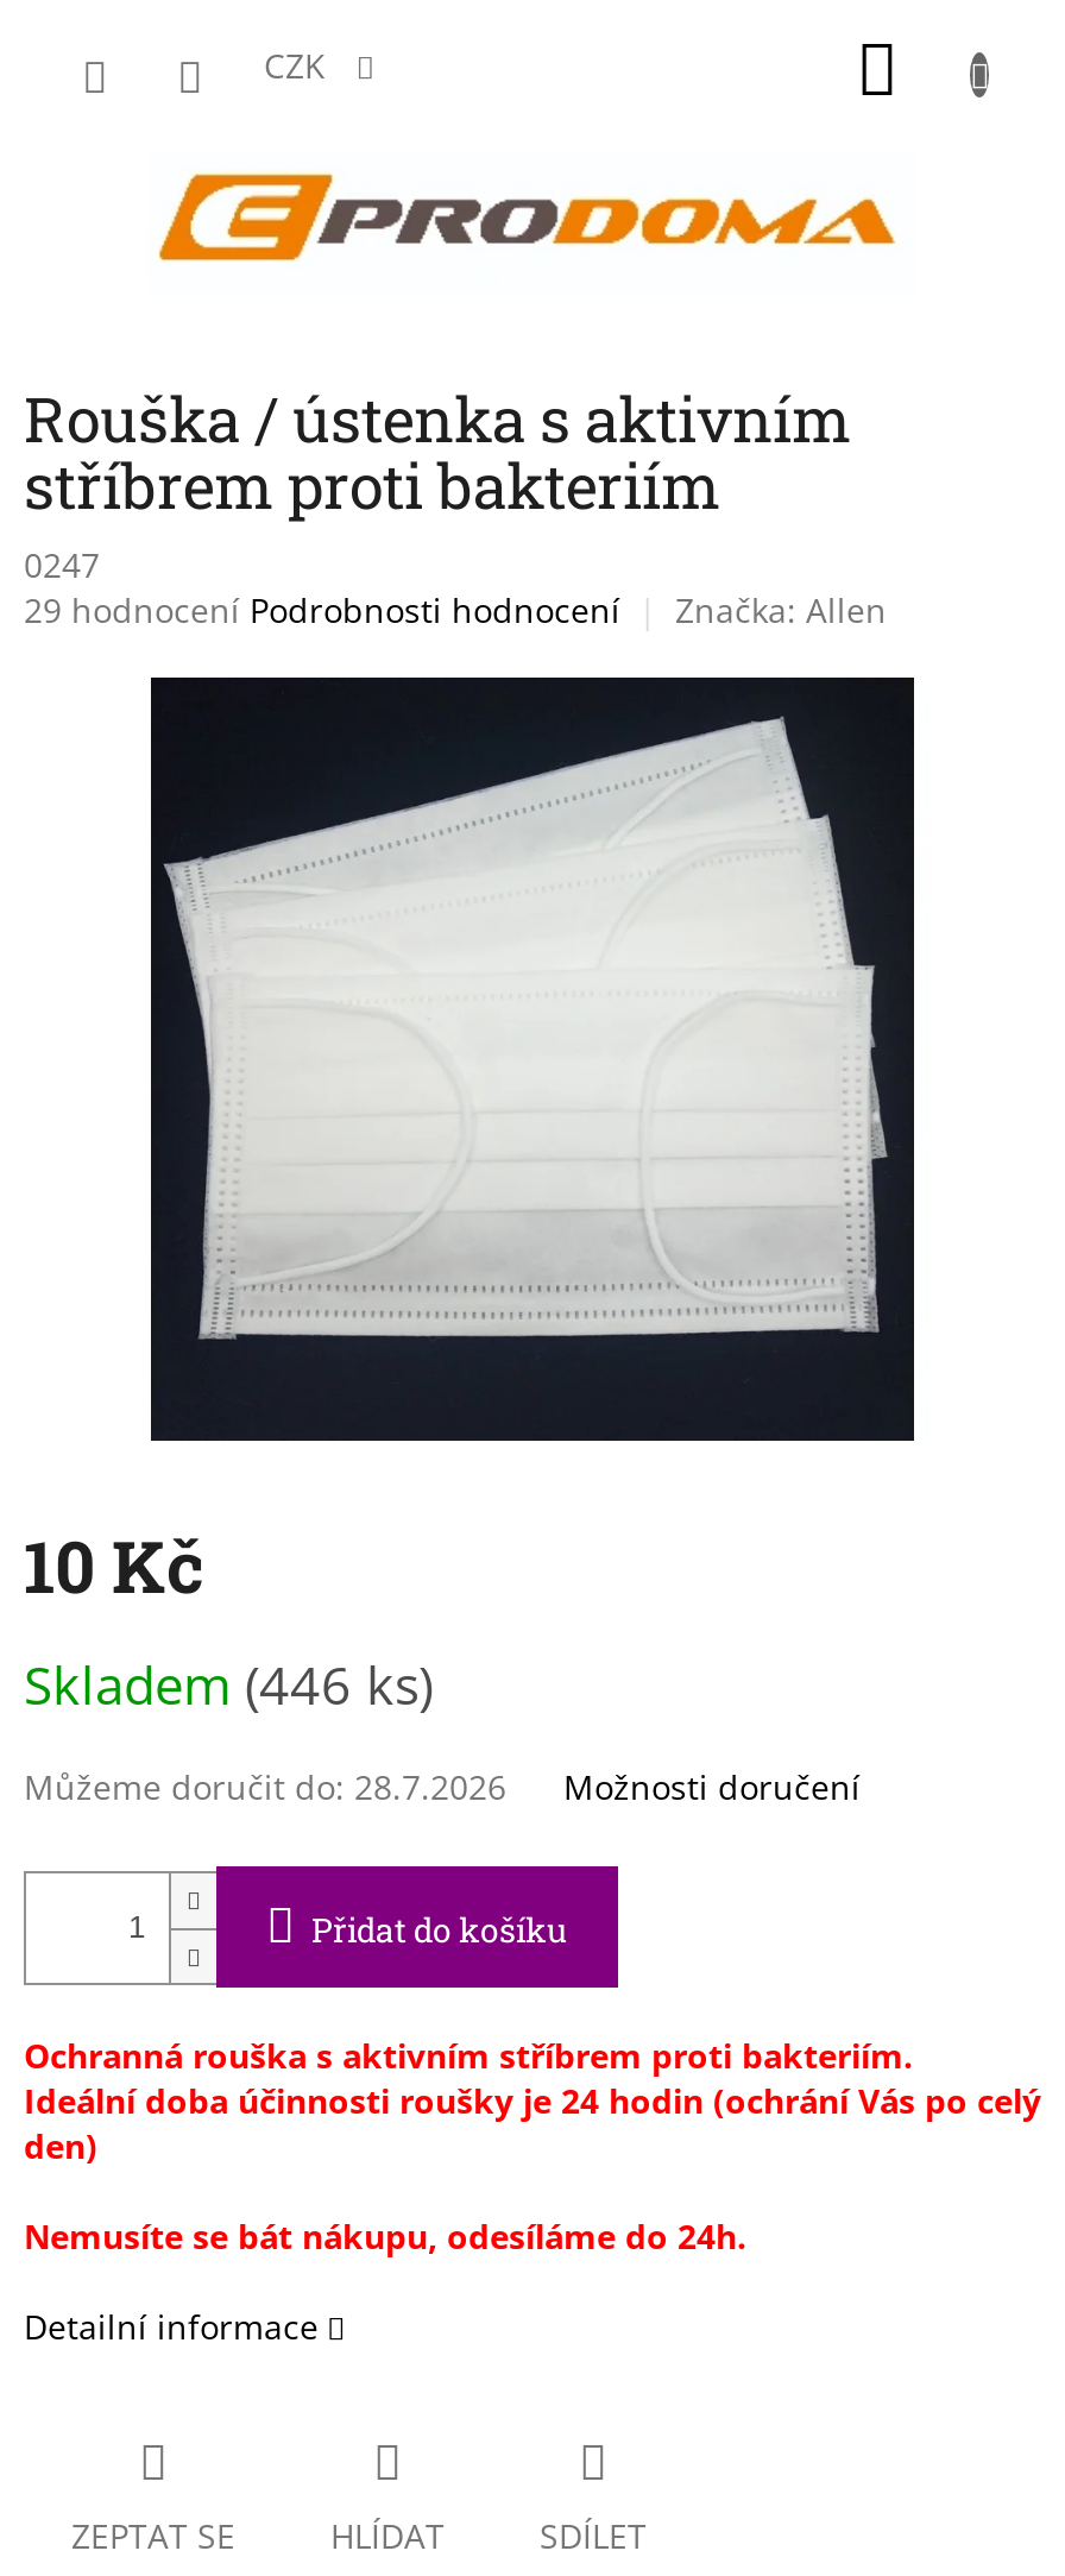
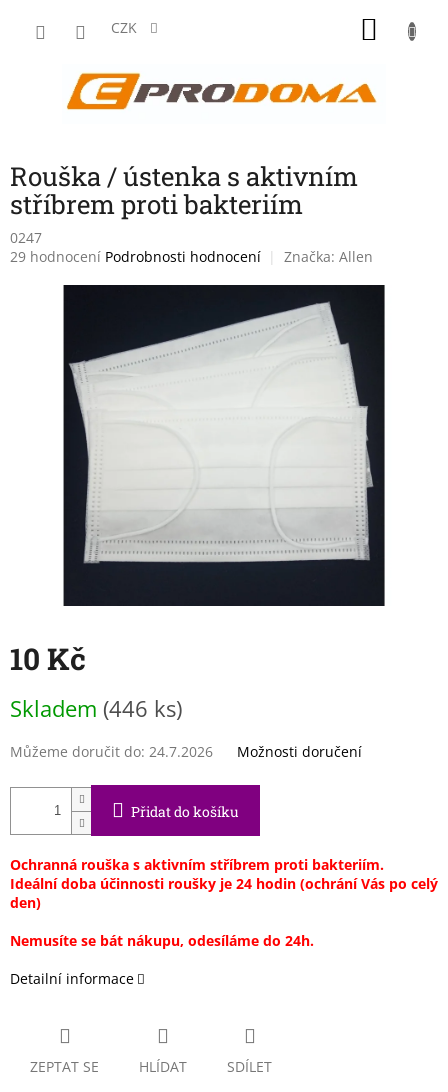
[24,1765,506,1810] Můžeme doručit do: 28.7.2026 -> [10,742,213,761] Můžeme doručit do: 24.7.2026

